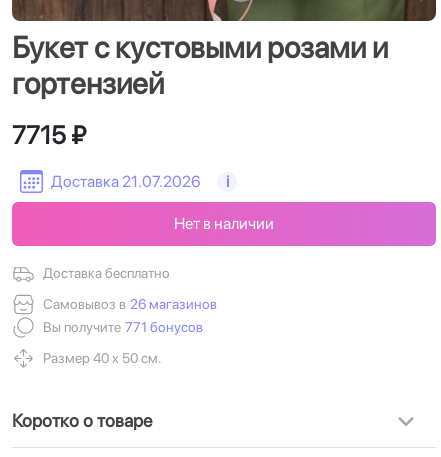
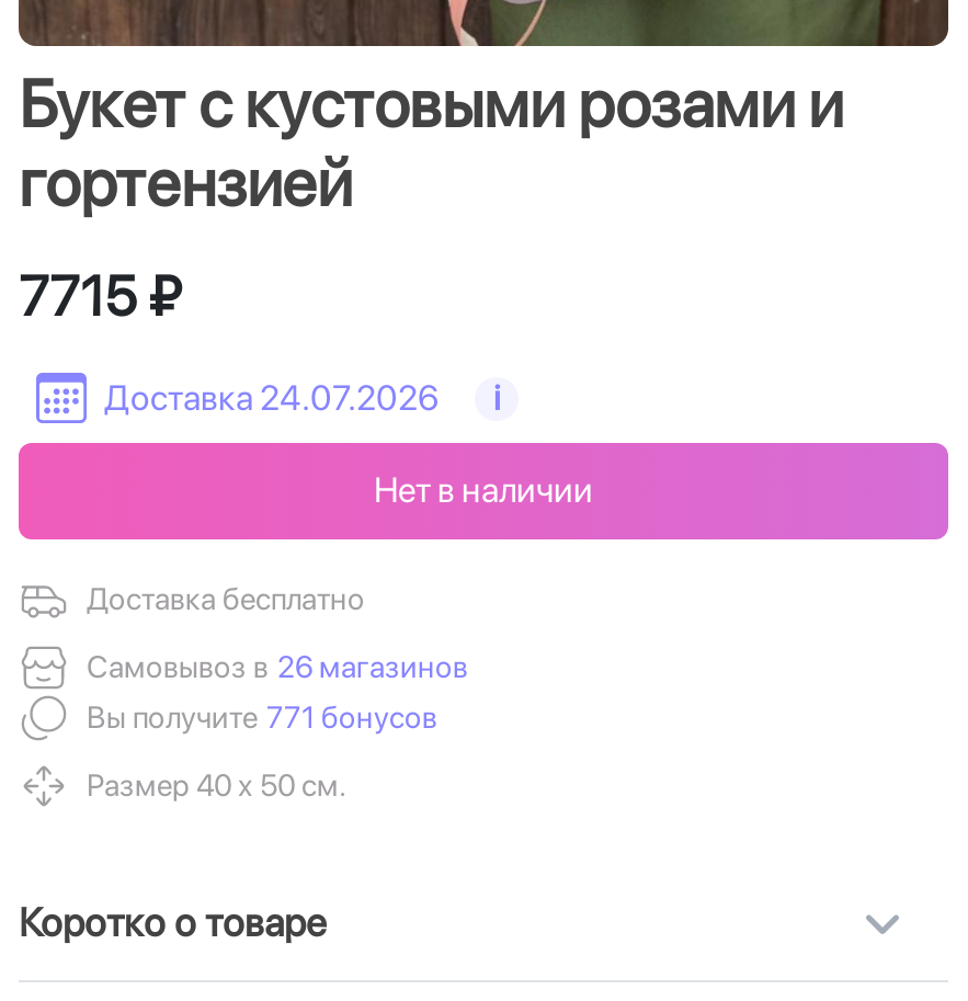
[51,172,201,191] Доставка 21.07.2026 -> [104,377,440,419] Доставка 24.07.2026

